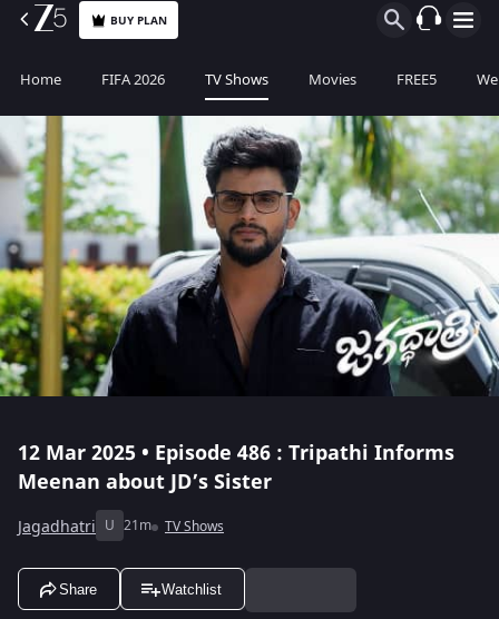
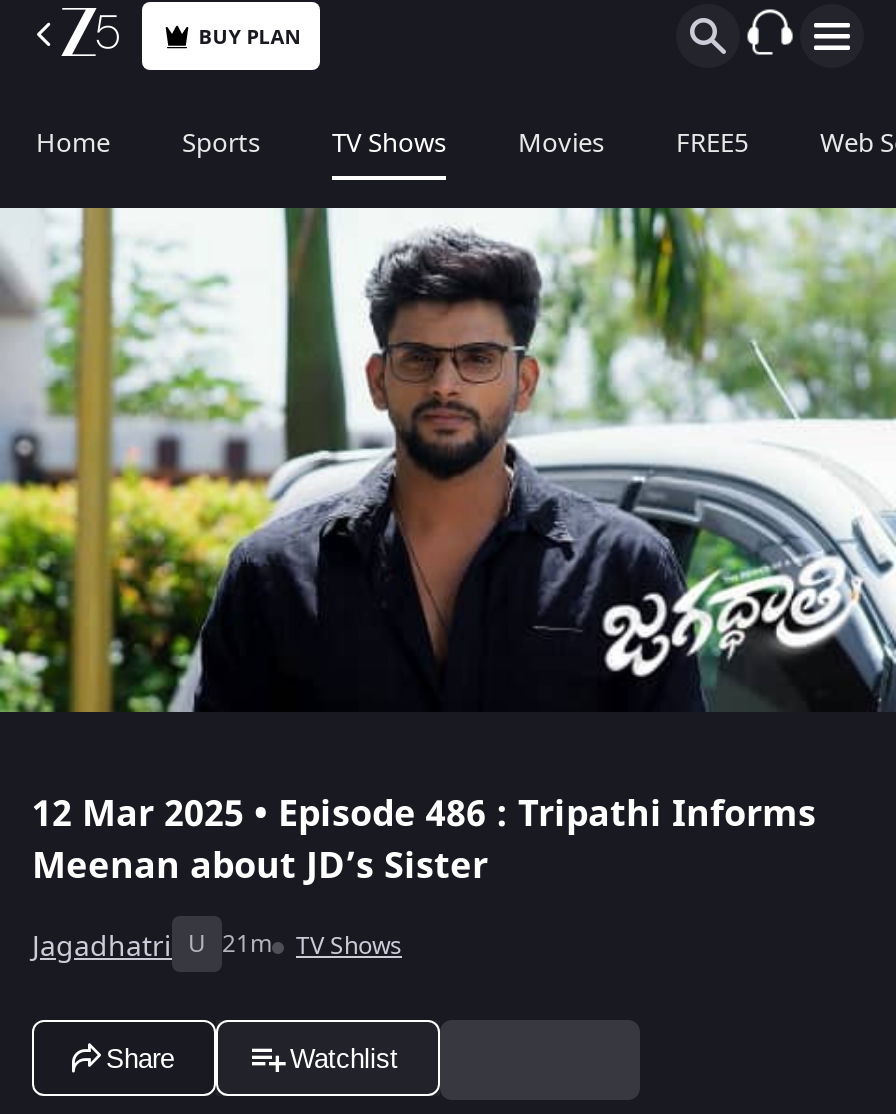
[101,69,165,90] FIFA 2026 -> [182,124,260,162] Sports

